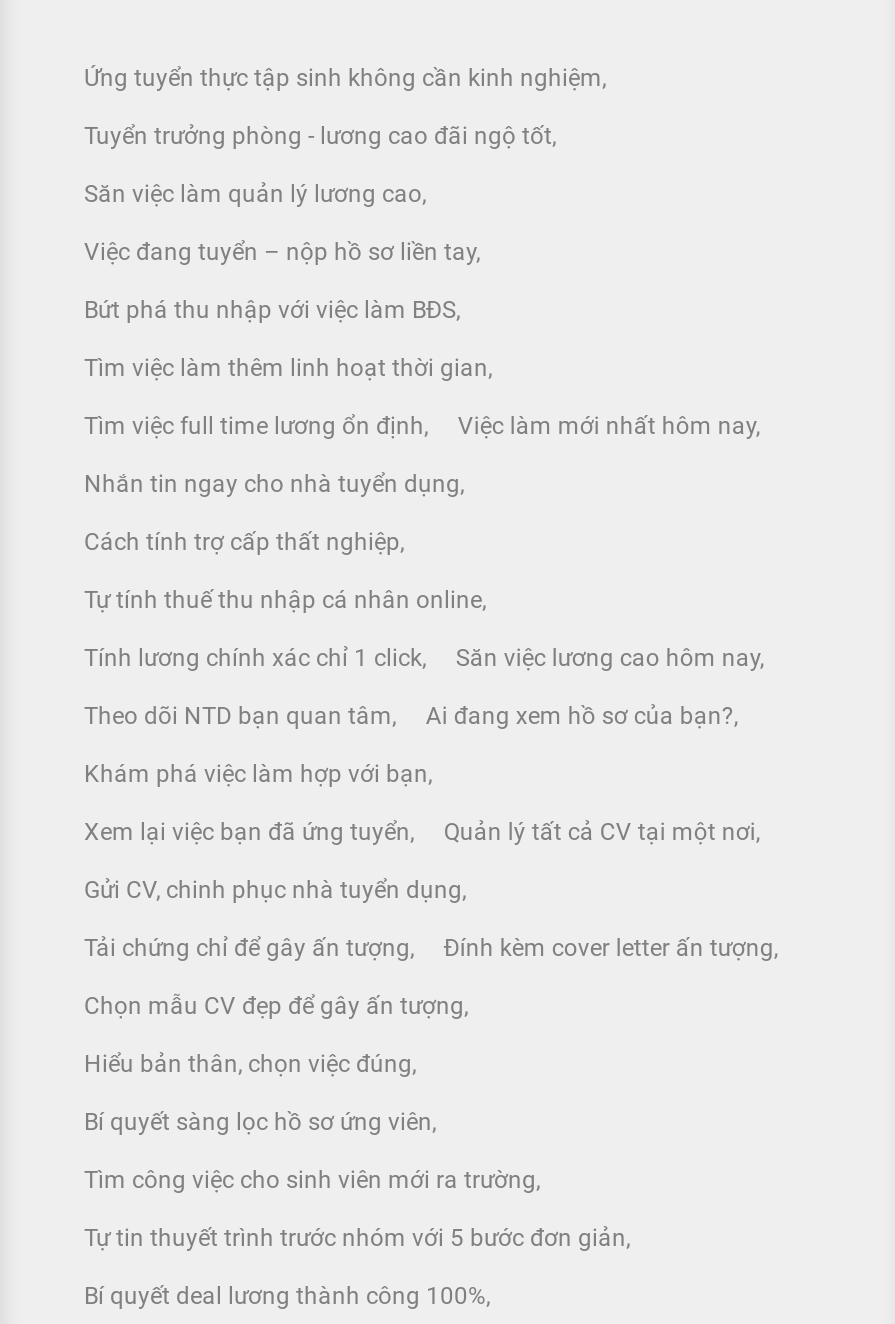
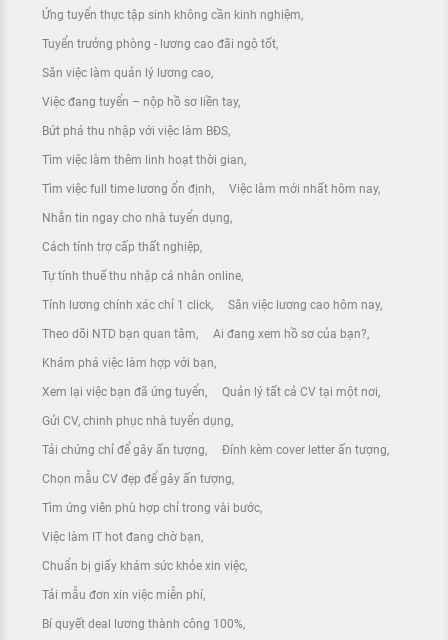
[84,1051,412,1079] Hiểu bản thân, chọn việc đúng -> [42,501,260,515] Tìm ứng viên phù hợp chỉ trong vài bước
[84,1109,432,1137] Bí quyết sàng lọc hồ sơ ứng viên -> [42,530,201,544] Việc làm IT hot đang chờ bạn
[84,1167,536,1195] Tìm công việc cho sinh viên mới ra trường -> [42,559,245,573] Chuẩn bị giấy khám sức khỏe xin việc
[84,1225,626,1253] Tự tin thuyết trình trước nhóm với 5 bước đơn giản -> [42,588,203,602] Tải mẫu đơn xin việc miễn phí

